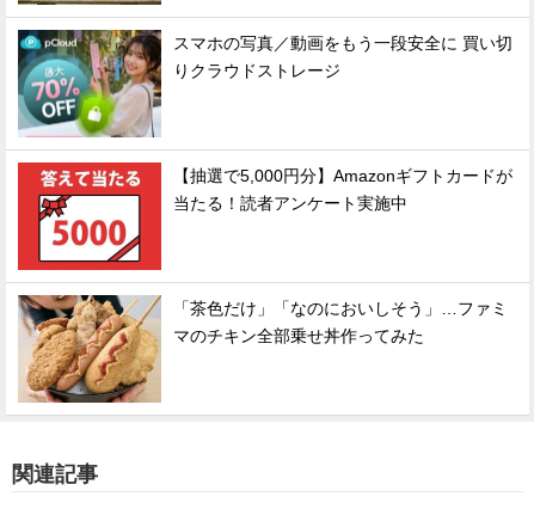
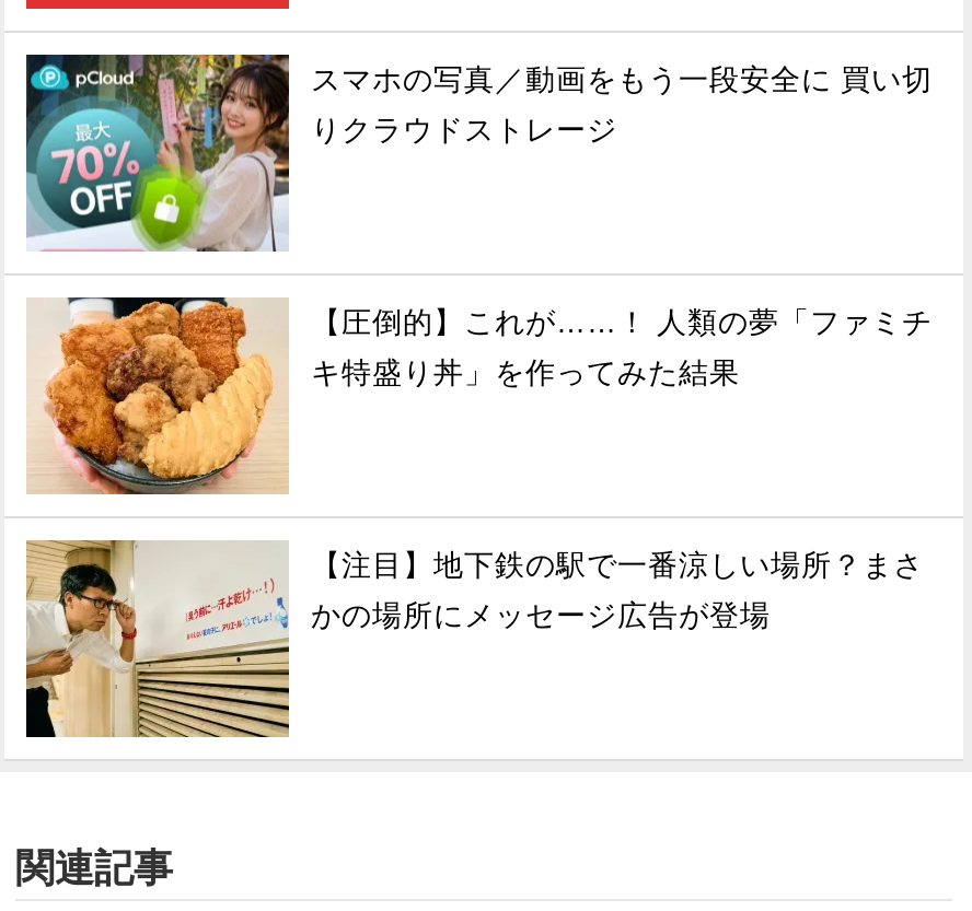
[17,161,512,271] [image] | 【抽選で5,000円分】Amazonギフトカードが -> [26,295,933,497] [image] | 【圧倒的】これが……！ 人類の夢「ファミチ
[173,195,407,213] 当たる！読者アンケート実施中 -> [311,357,740,390] キ特盛り丼」を作ってみた結果
[18,294,508,404] [image] | 「茶色だけ」「なのにおいしそう」…ファミ -> [24,540,924,739] [image] | 【注目】地下鉄の駅で一番涼しい場所？まさ
[173,328,424,346] マのチキン全部乗せ丼作ってみた -> [311,600,771,633] かの場所にメッセージ広告が登場

